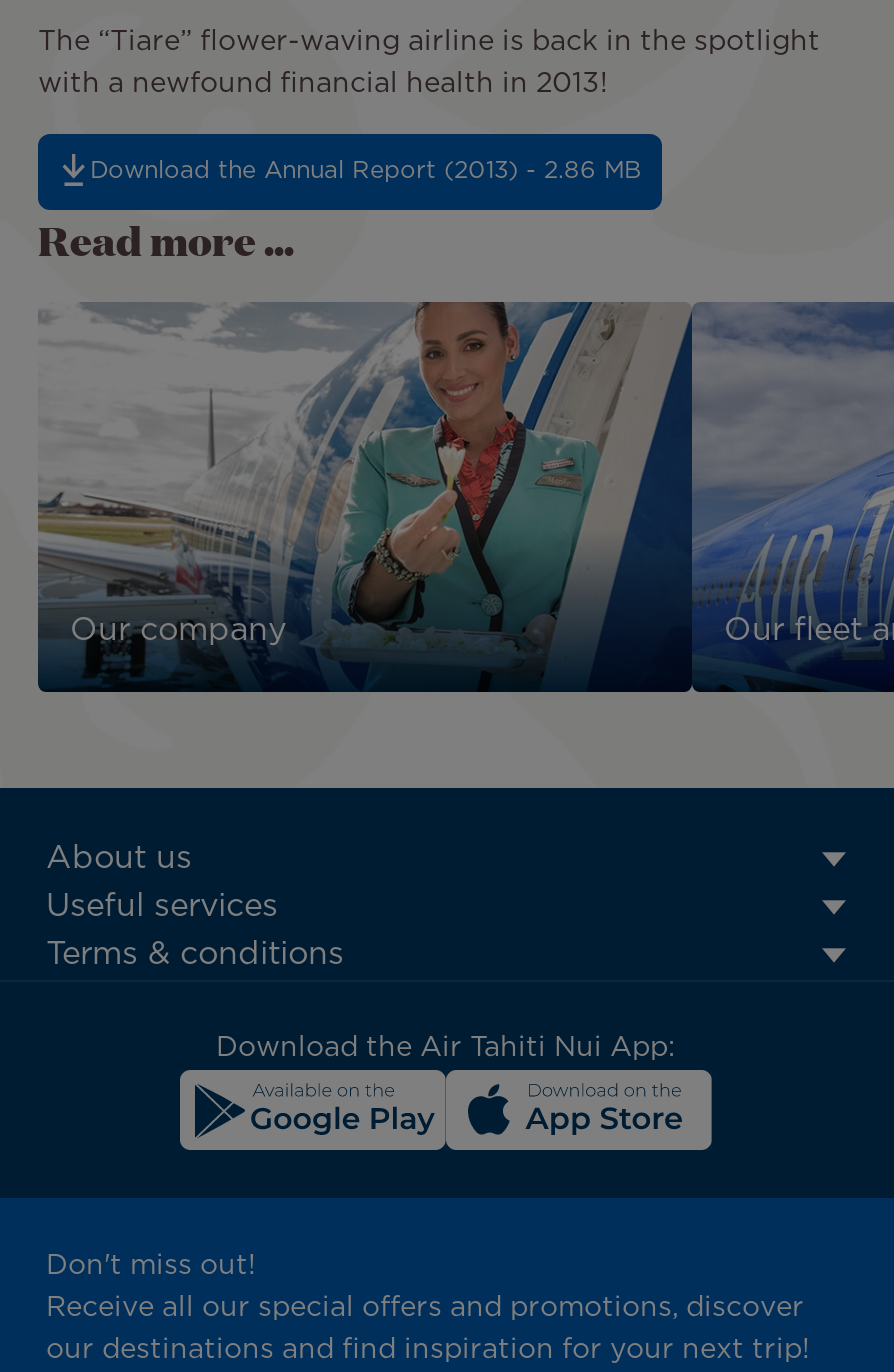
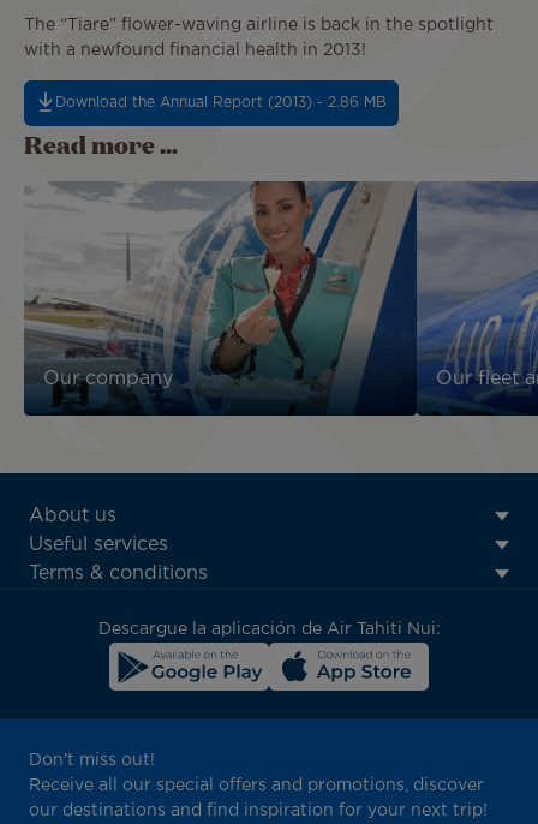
[216,1037,676,1061] Download the Air Tahiti Nui App: -> [98,623,440,637] Descargue la aplicación de Air Tahiti Nui:

